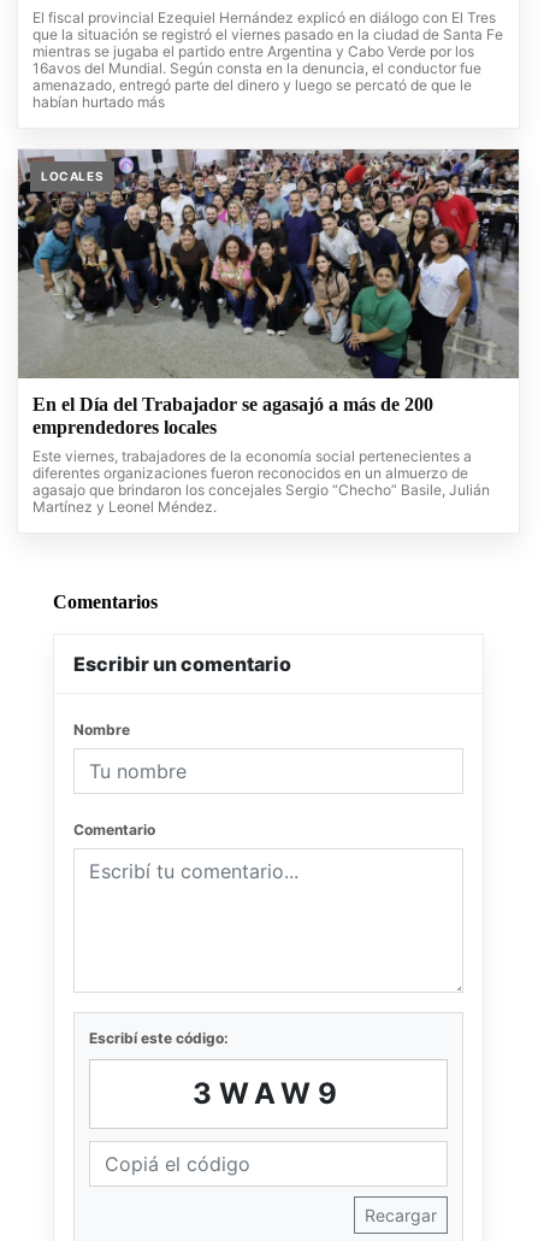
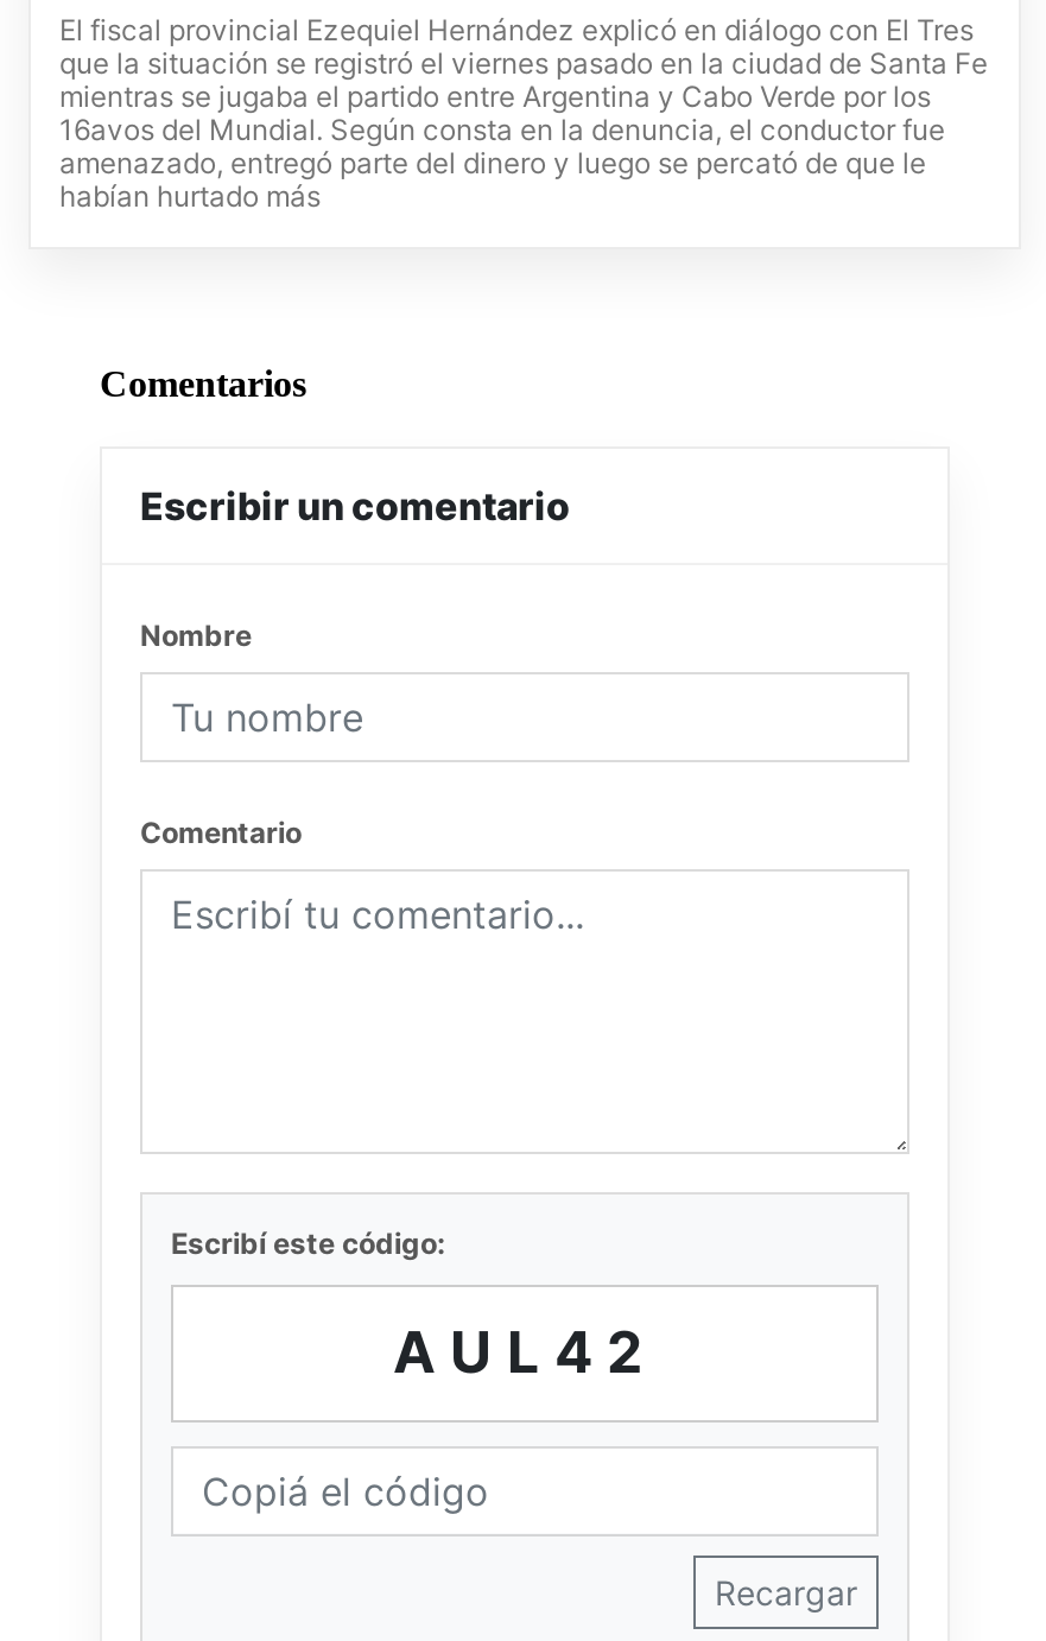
[17,148,520,380] [image] | LOCALES -> none
[32,394,490,515] En el Día del Trabajador se agasajó a más de 200 | emprendedores locales | Este viernes, trabajadores de la economía social pertenecientes a | diferentes organizaciones fueron reconocidos en un almuerzo de | agasajo que brindaron los concejales Sergio “Checho” Basile, Julián | Martínez y Leonel Méndez. -> none
[193,1075,344,1110] 3WAW9 -> [393,1317,657,1386] AUL42

